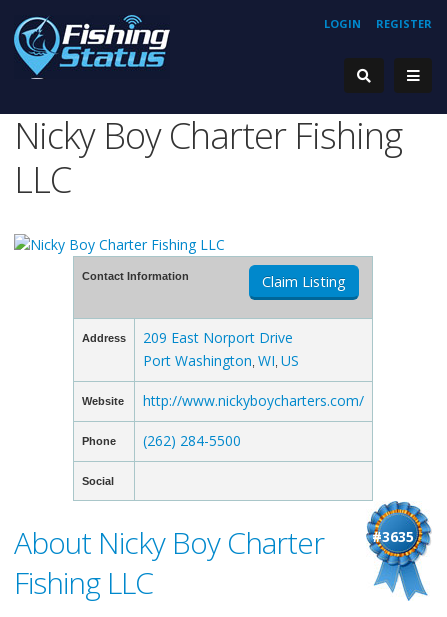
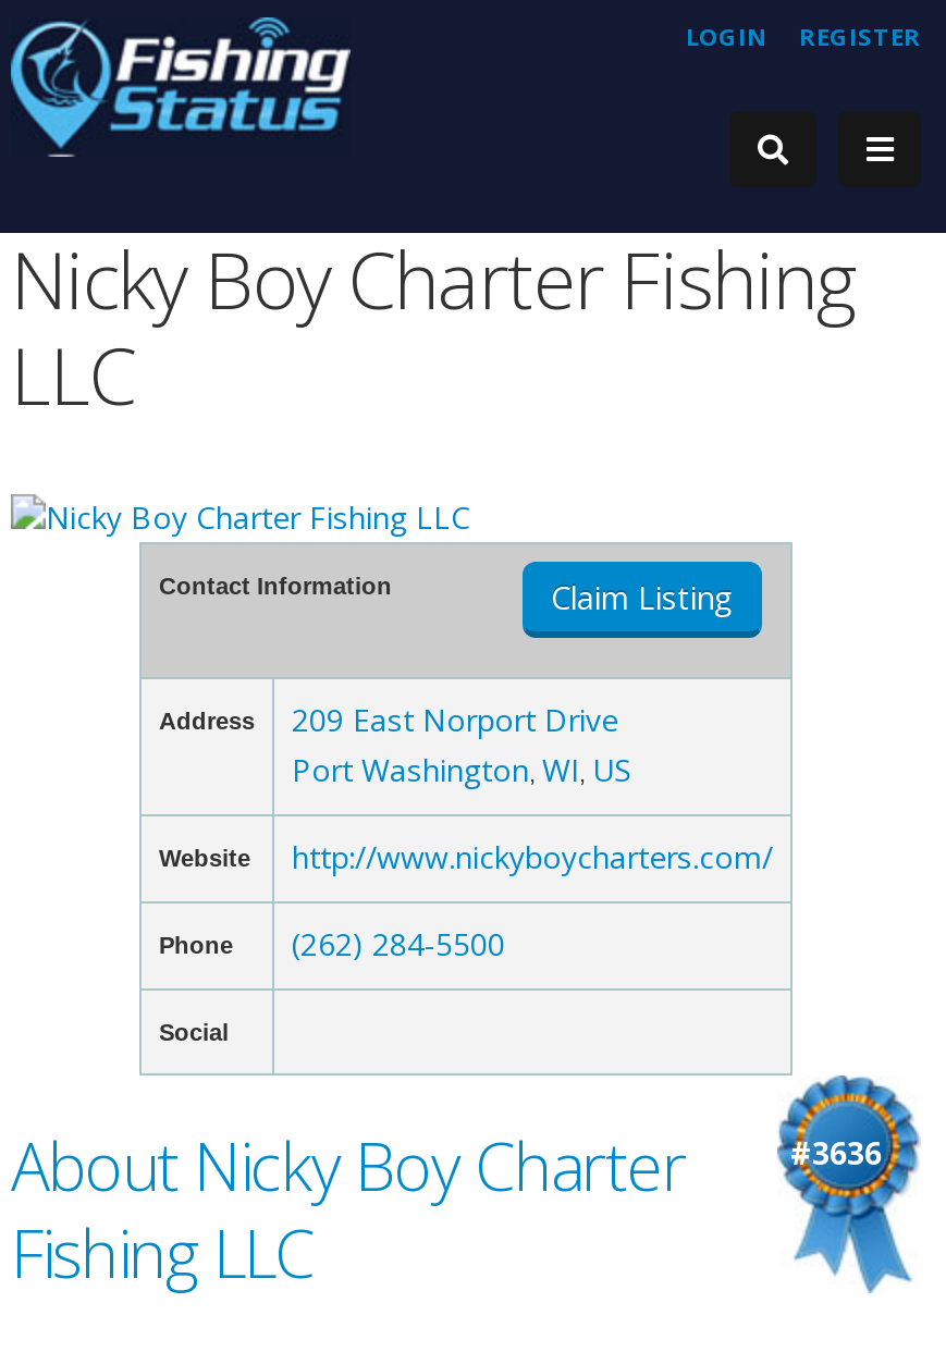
[372,527,414,546] #3635 -> [790,1132,882,1173] #3636

